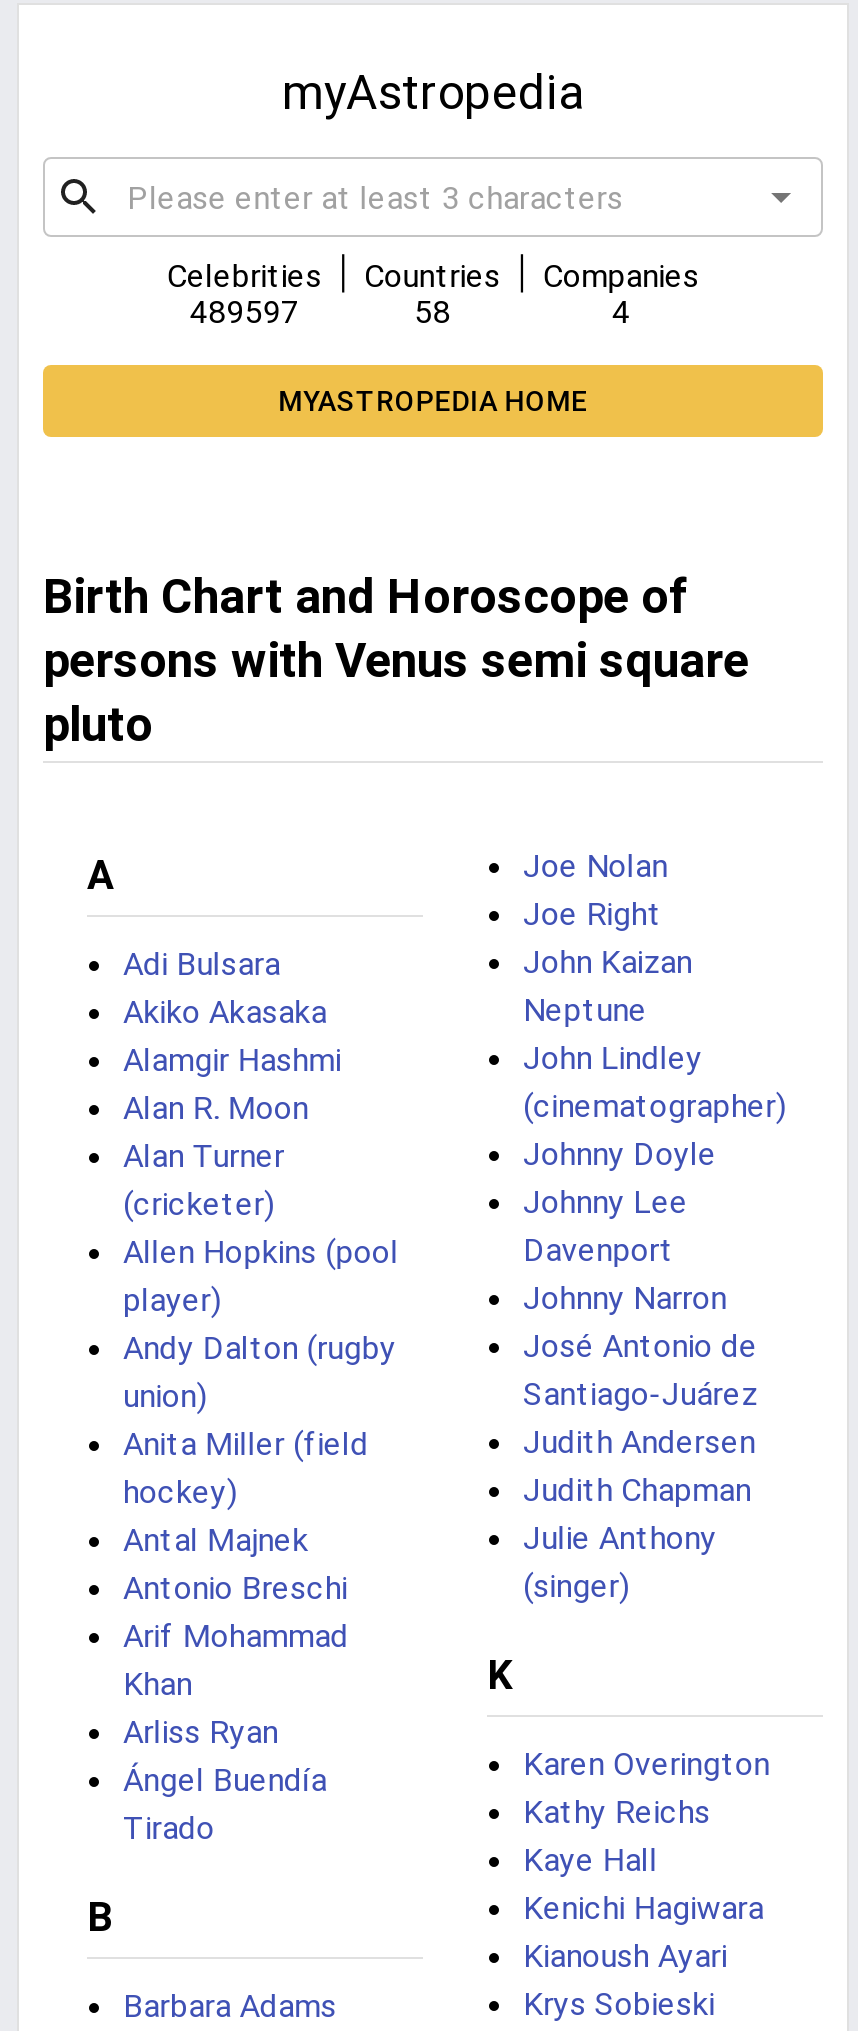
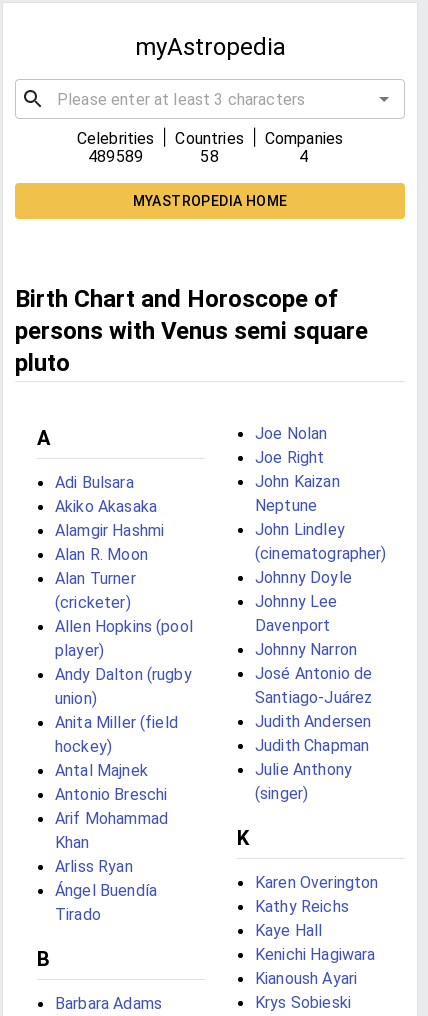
[189,293,299,331] 489597 -> [88,147,143,166] 489589

